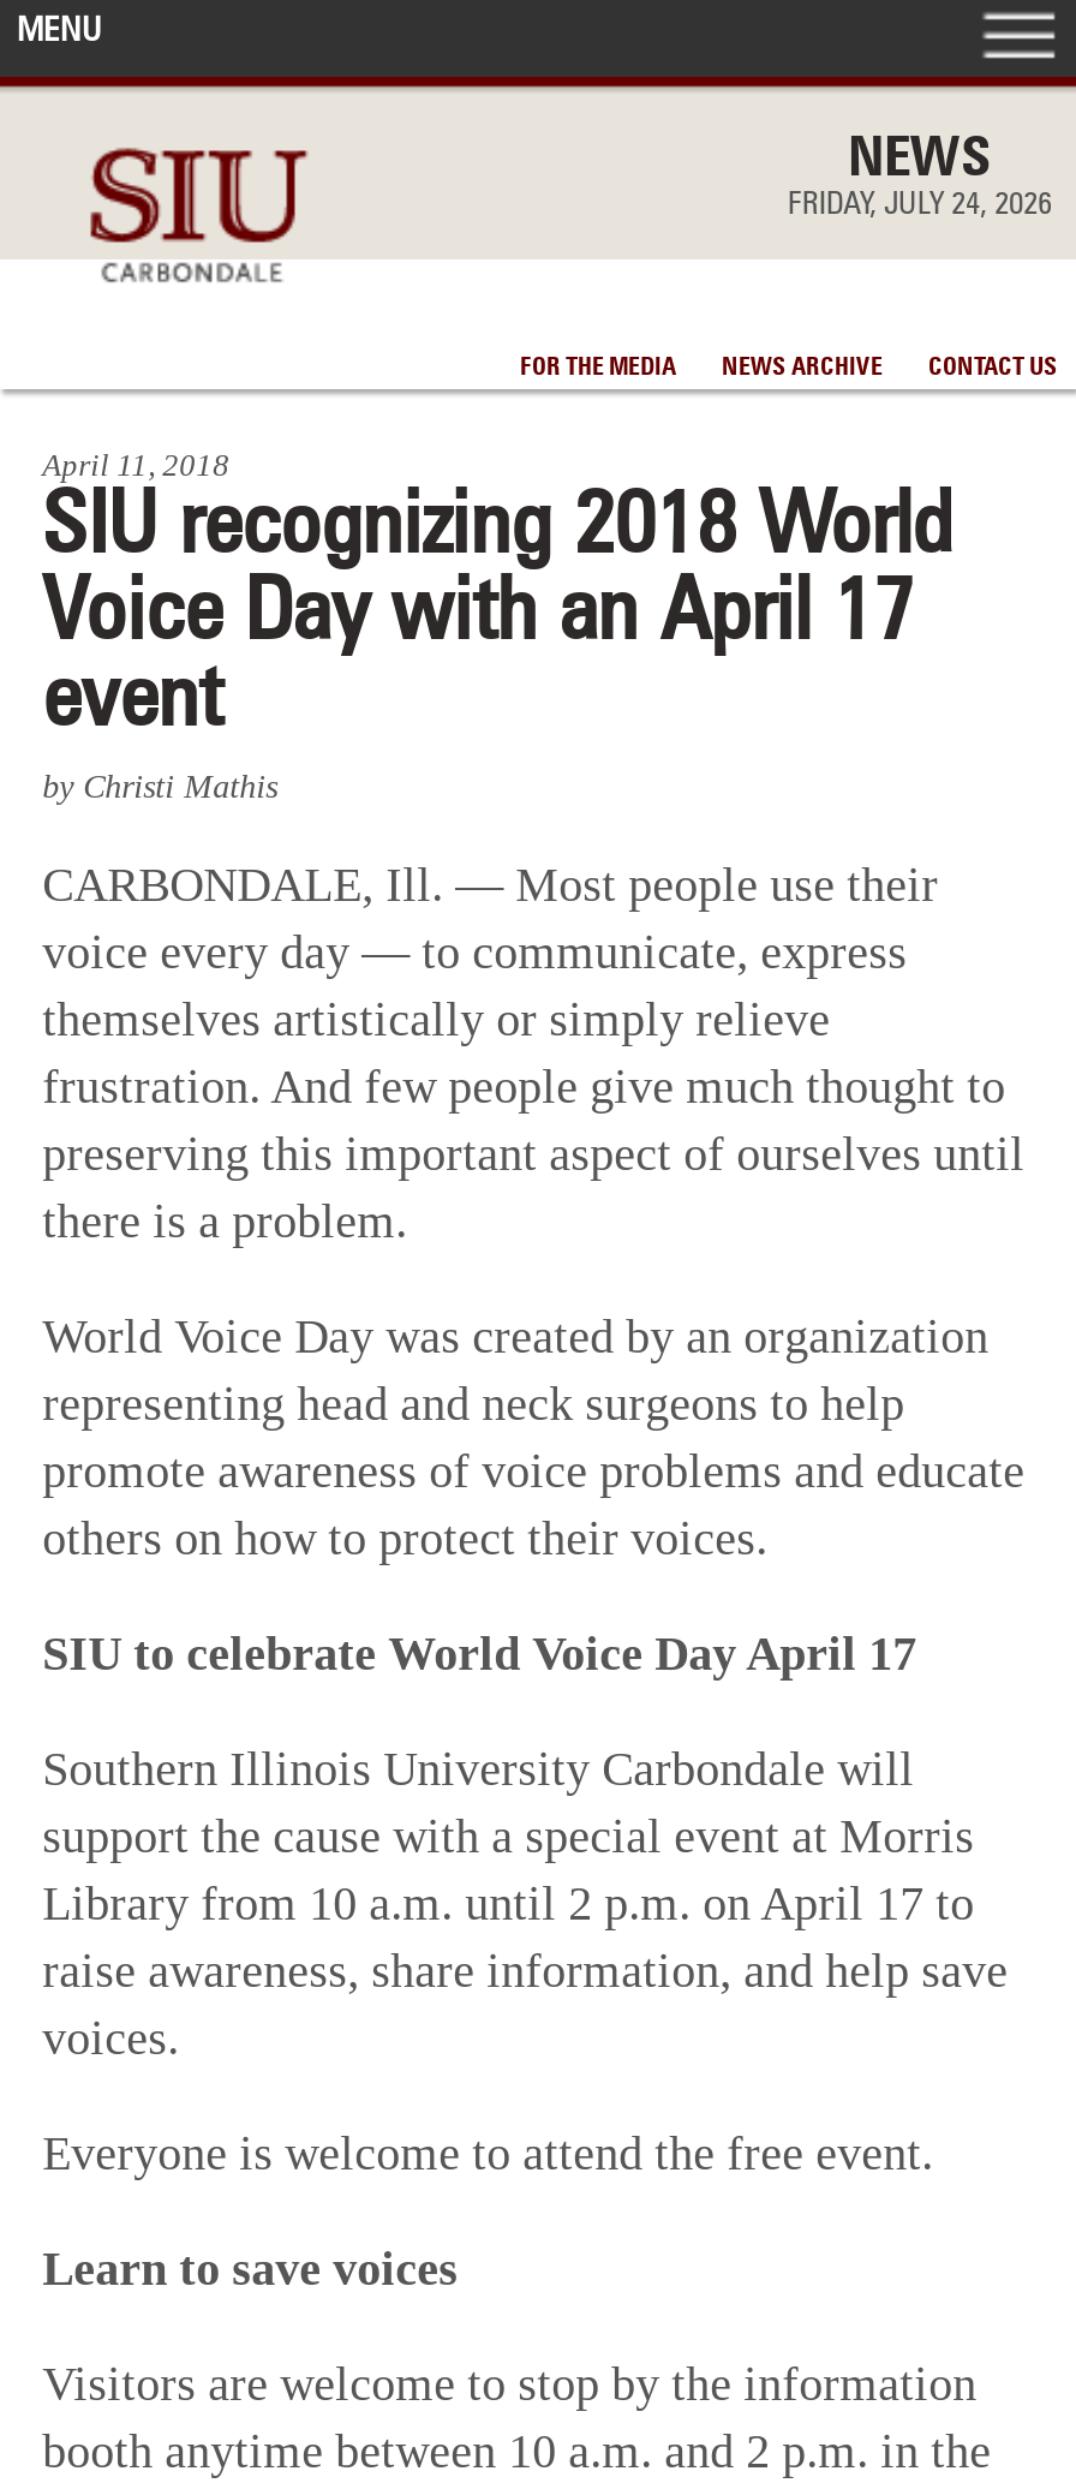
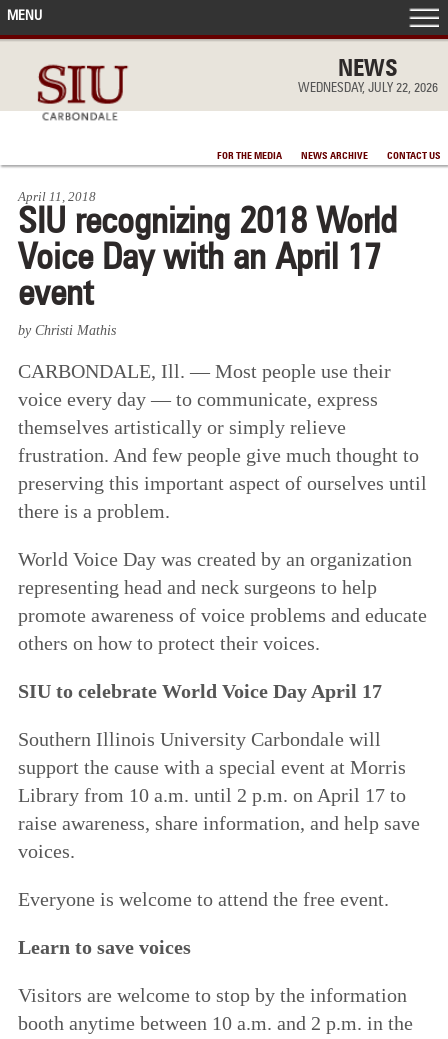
[788,190,1052,222] FRIDAY, JULY 24, 2026 -> [298,82,438,95] WEDNESDAY, JULY 22, 2026

